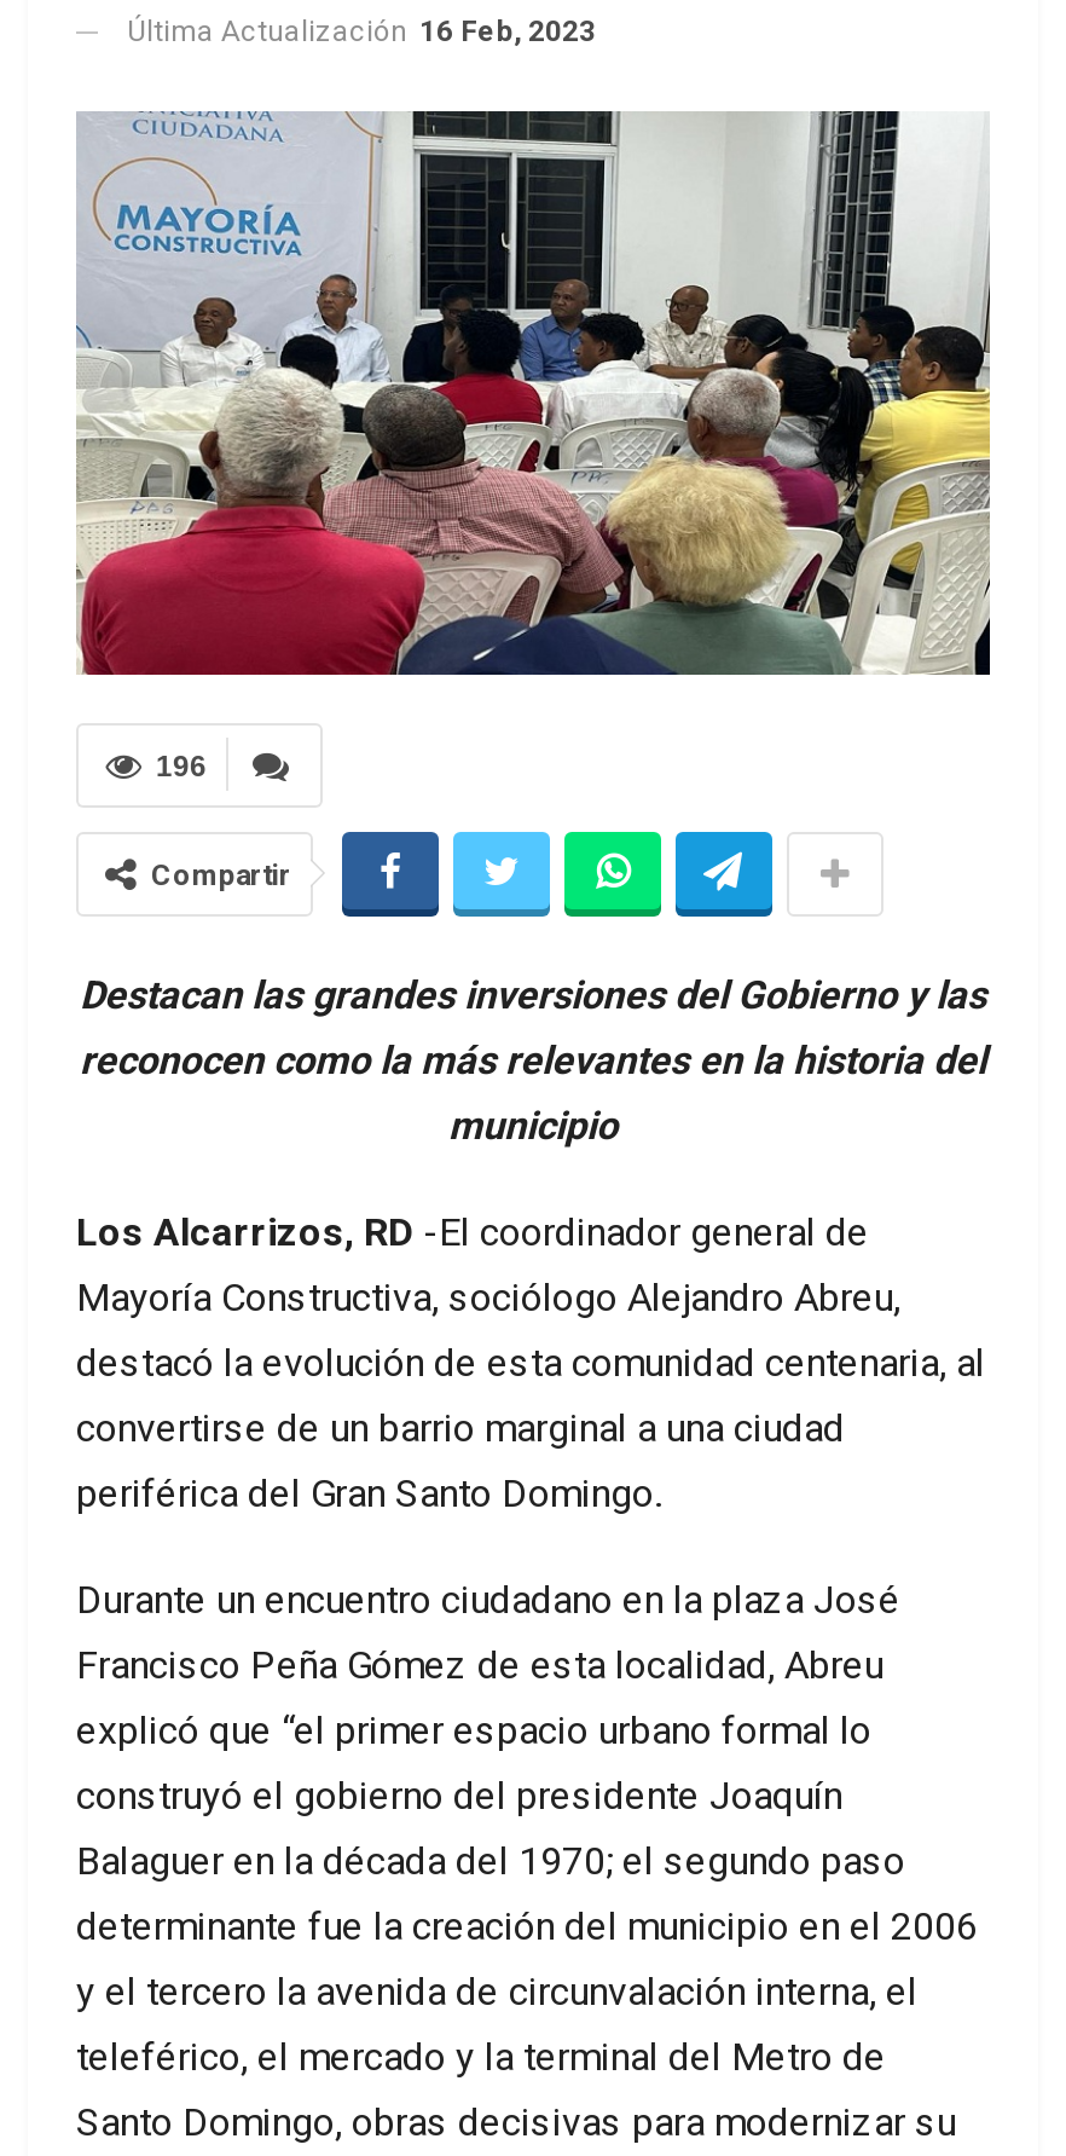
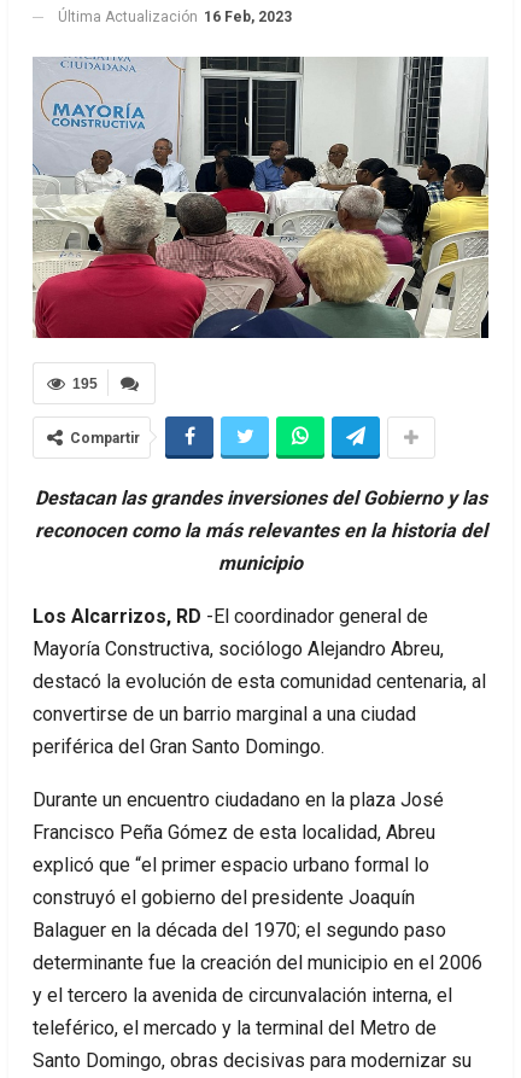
[156,749,207,783] 196 -> [72,375,98,392] 195

